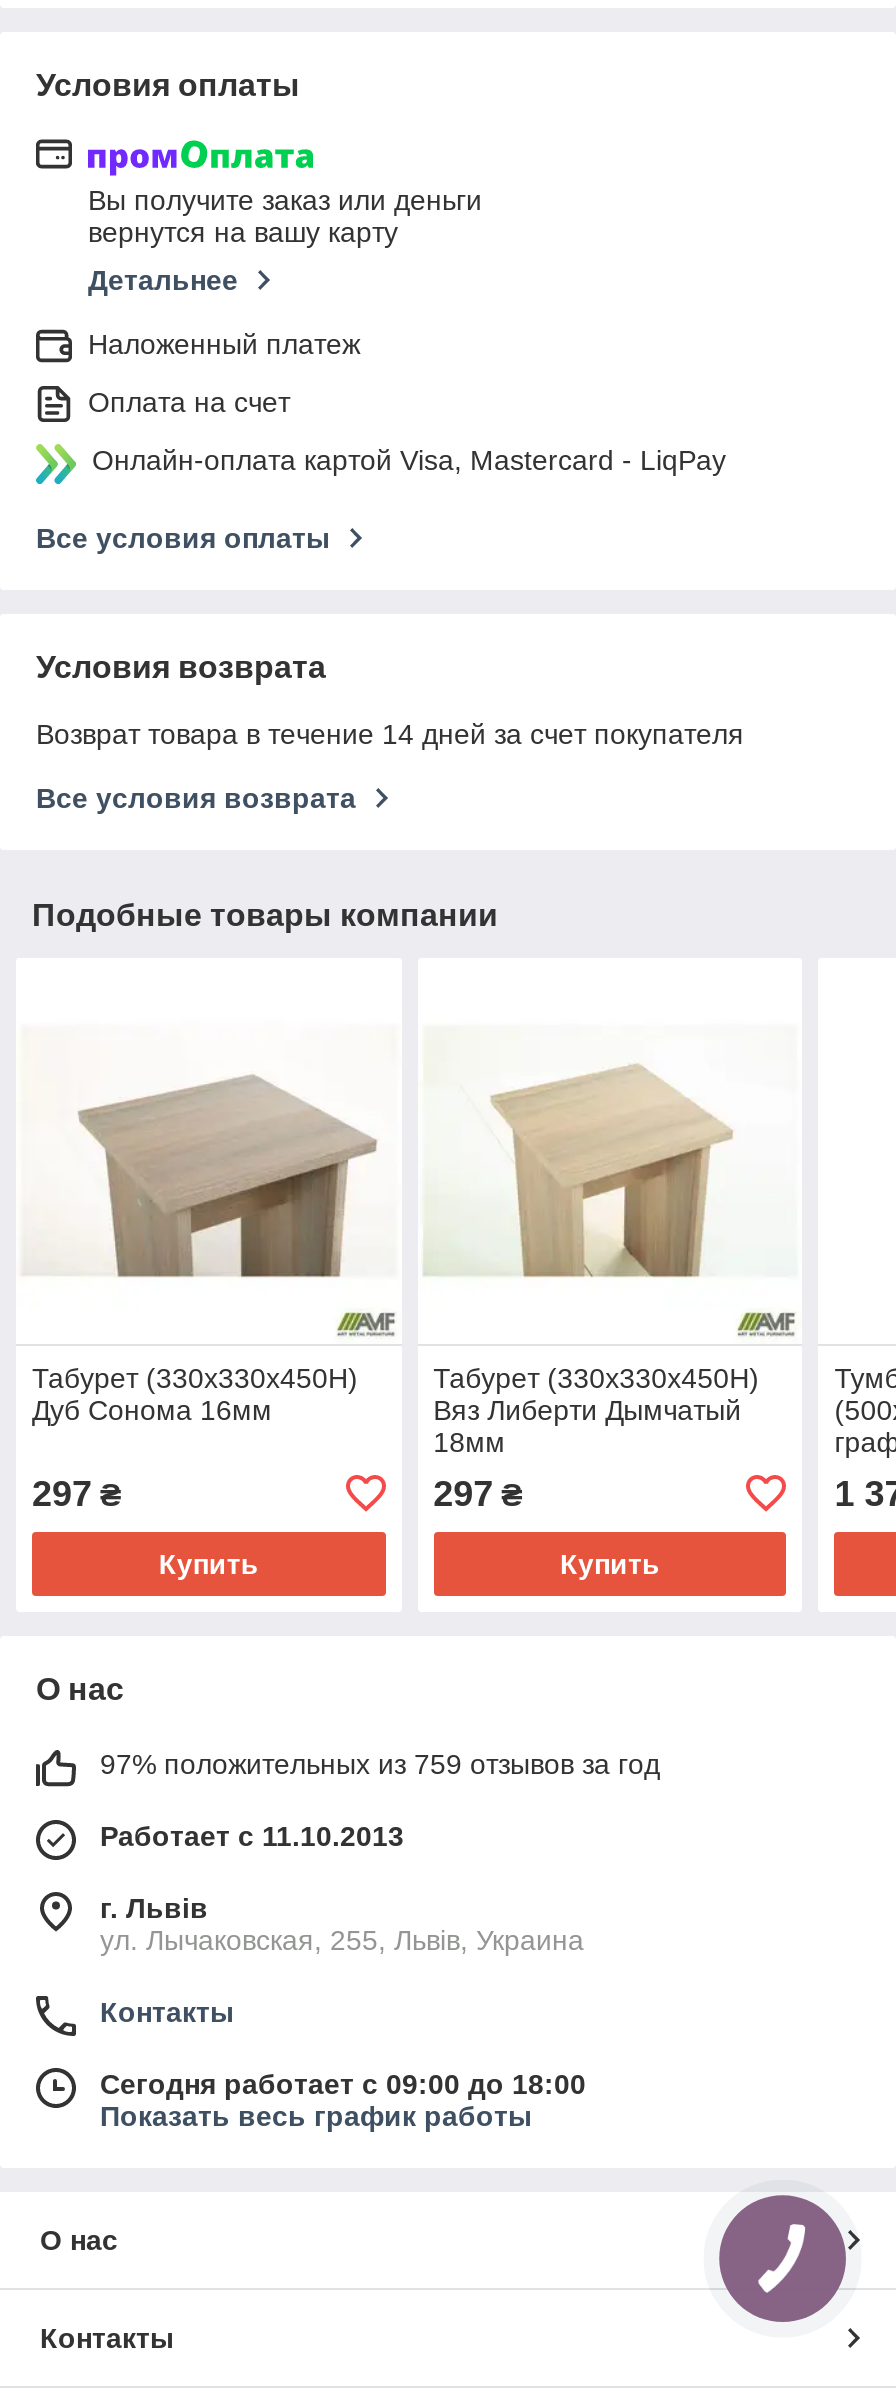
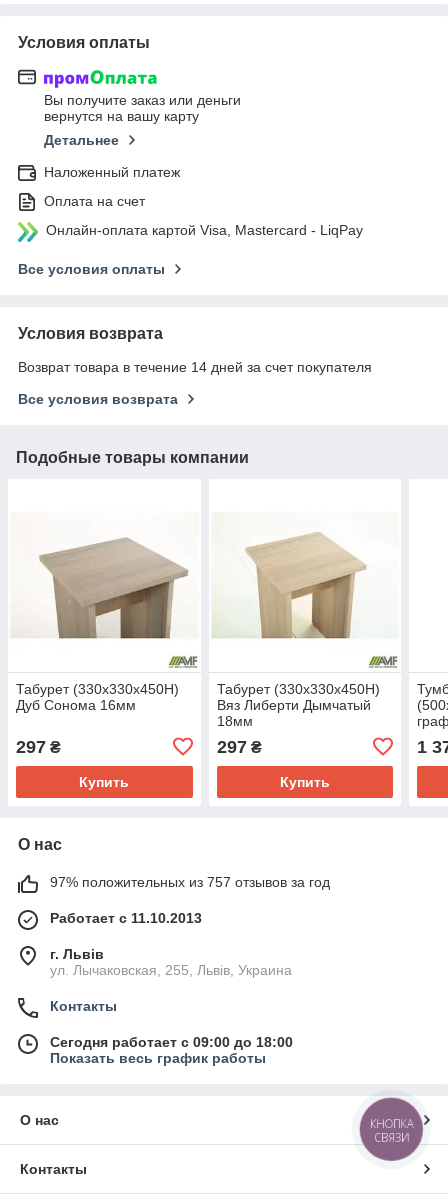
[100,1748,660,1780] 97% положительных из 759 отзывов за год -> [50,874,330,890] 97% положительных из 757 отзывов за год
none -> [370,1116,413,1145] КНОПКА | СВЯЗИ

